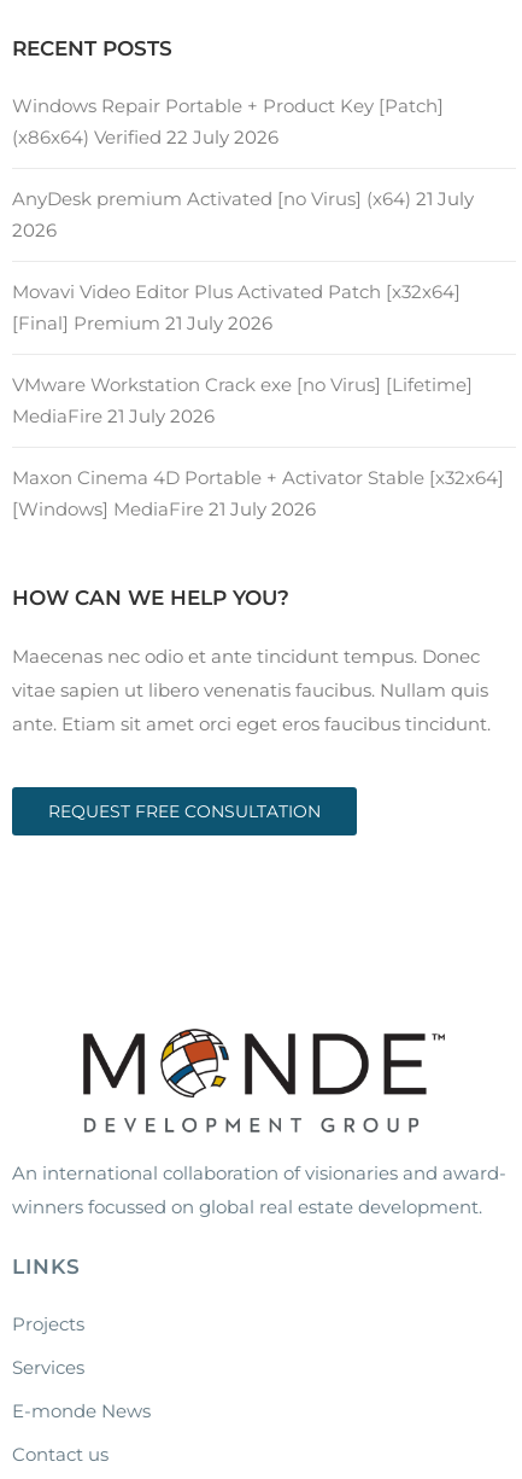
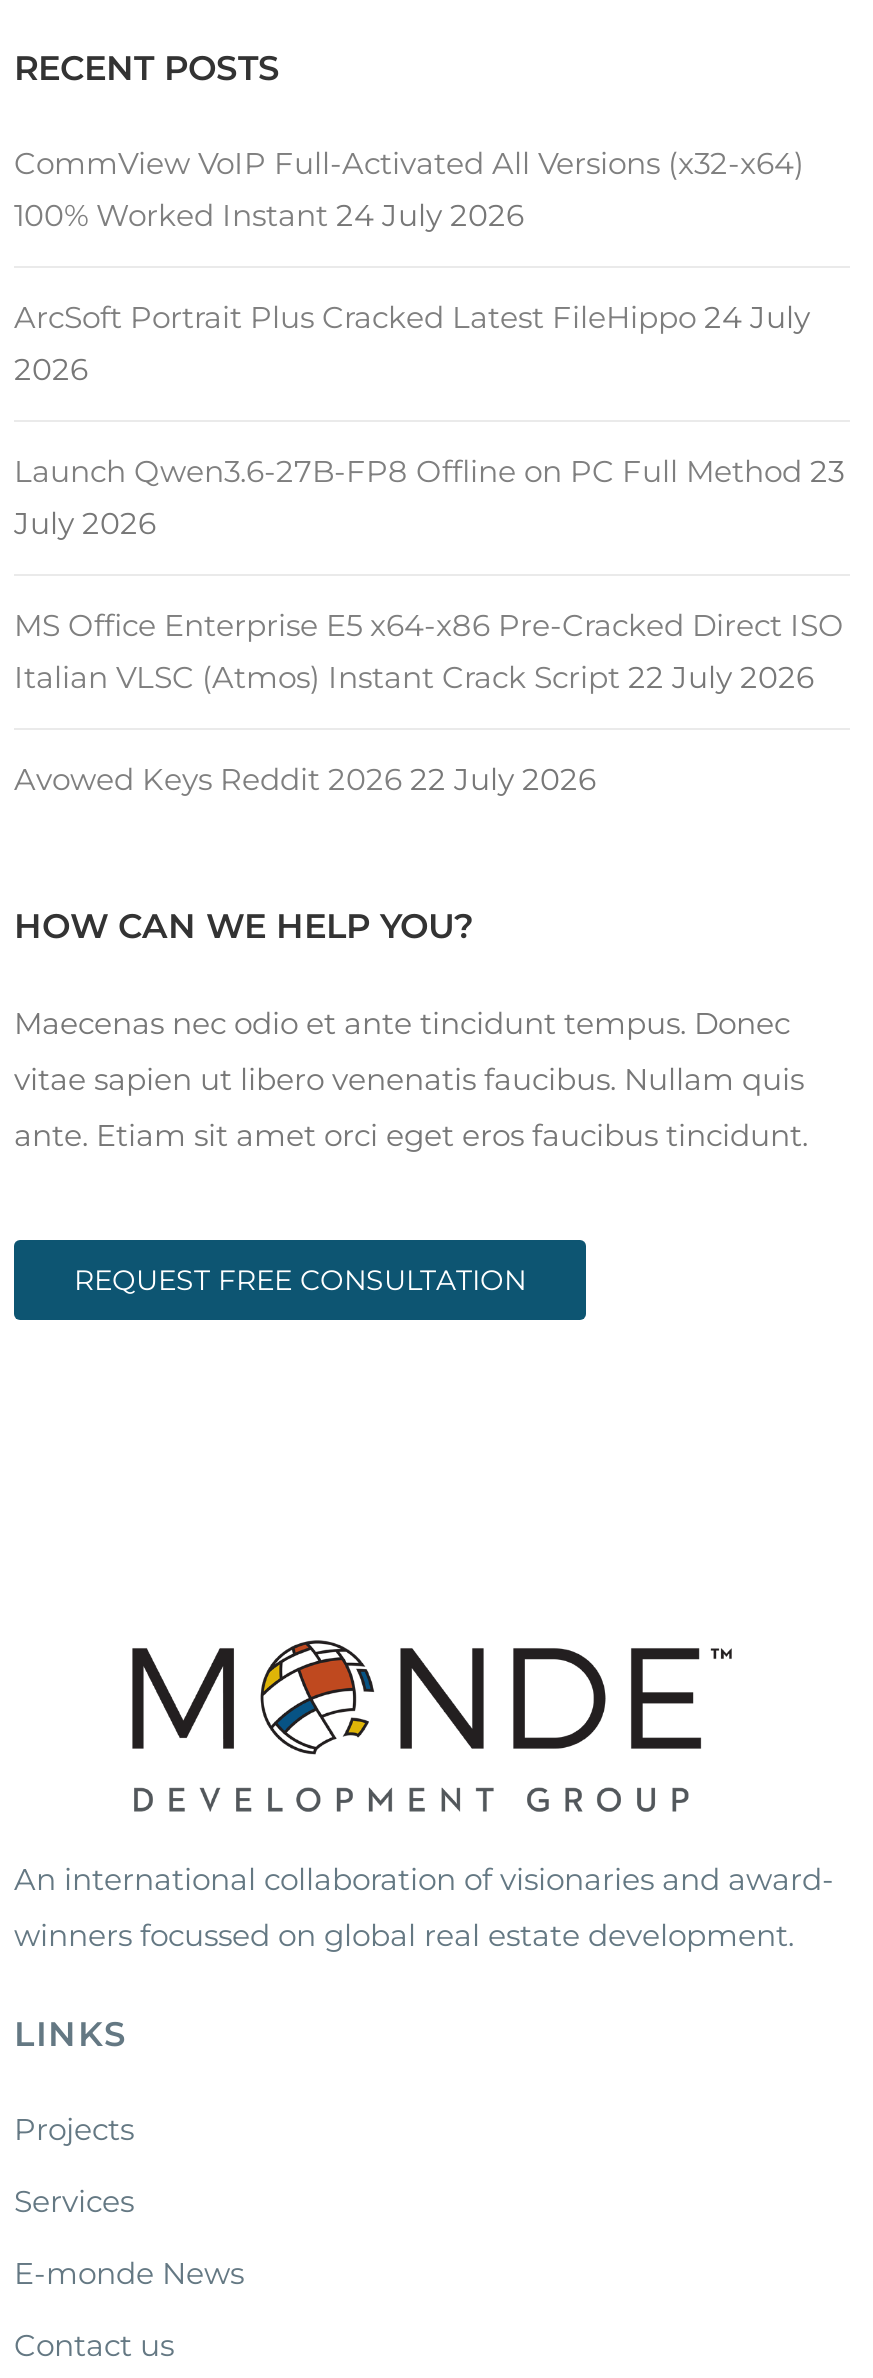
[12,95,444,149] Windows Repair Portable + Product Key [Patch] | (x86x64) Verified 22 July 2026 -> [14,145,804,235] CommView VoIP Full-Activated All Versions (x32-x64) | 100% Worked Instant 24 July 2026
[12,188,474,210] AnyDesk premium Activated [no Virus] (x64) 21 July -> [14,299,810,337] ArcSoft Portrait Plus Cracked Latest FileHippo 24 July
[12,280,461,335] Movavi Video Editor Plus Activated Patch [x32x64] | [Final] Premium 21 July 2026 -> [14,453,844,543] Launch Qwen3.6-27B-FP8 Offline on PC Full Method 23 | July 2026
[12,373,473,428] VMware Workstation Crack exe [no Virus] [Lifetime] | MediaFire 21 July 2026 -> [14,607,844,697] MS Office Enterprise E5 x64-x86 Pre-Cracked Direct ISO | Italian VLSC (Atmos) Instant Crack Script 22 July 2026
[12,466,504,521] Maxon Cinema 4D Portable + Activator Stable [x32x64] | [Windows] MediaFire 21 July 2026 -> [14,761,596,799] Avowed Keys Reddit 2026 22 July 2026

